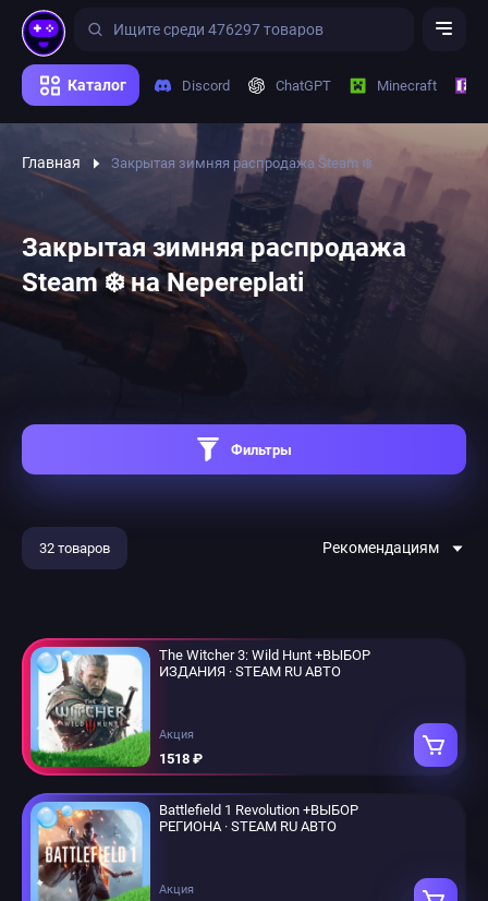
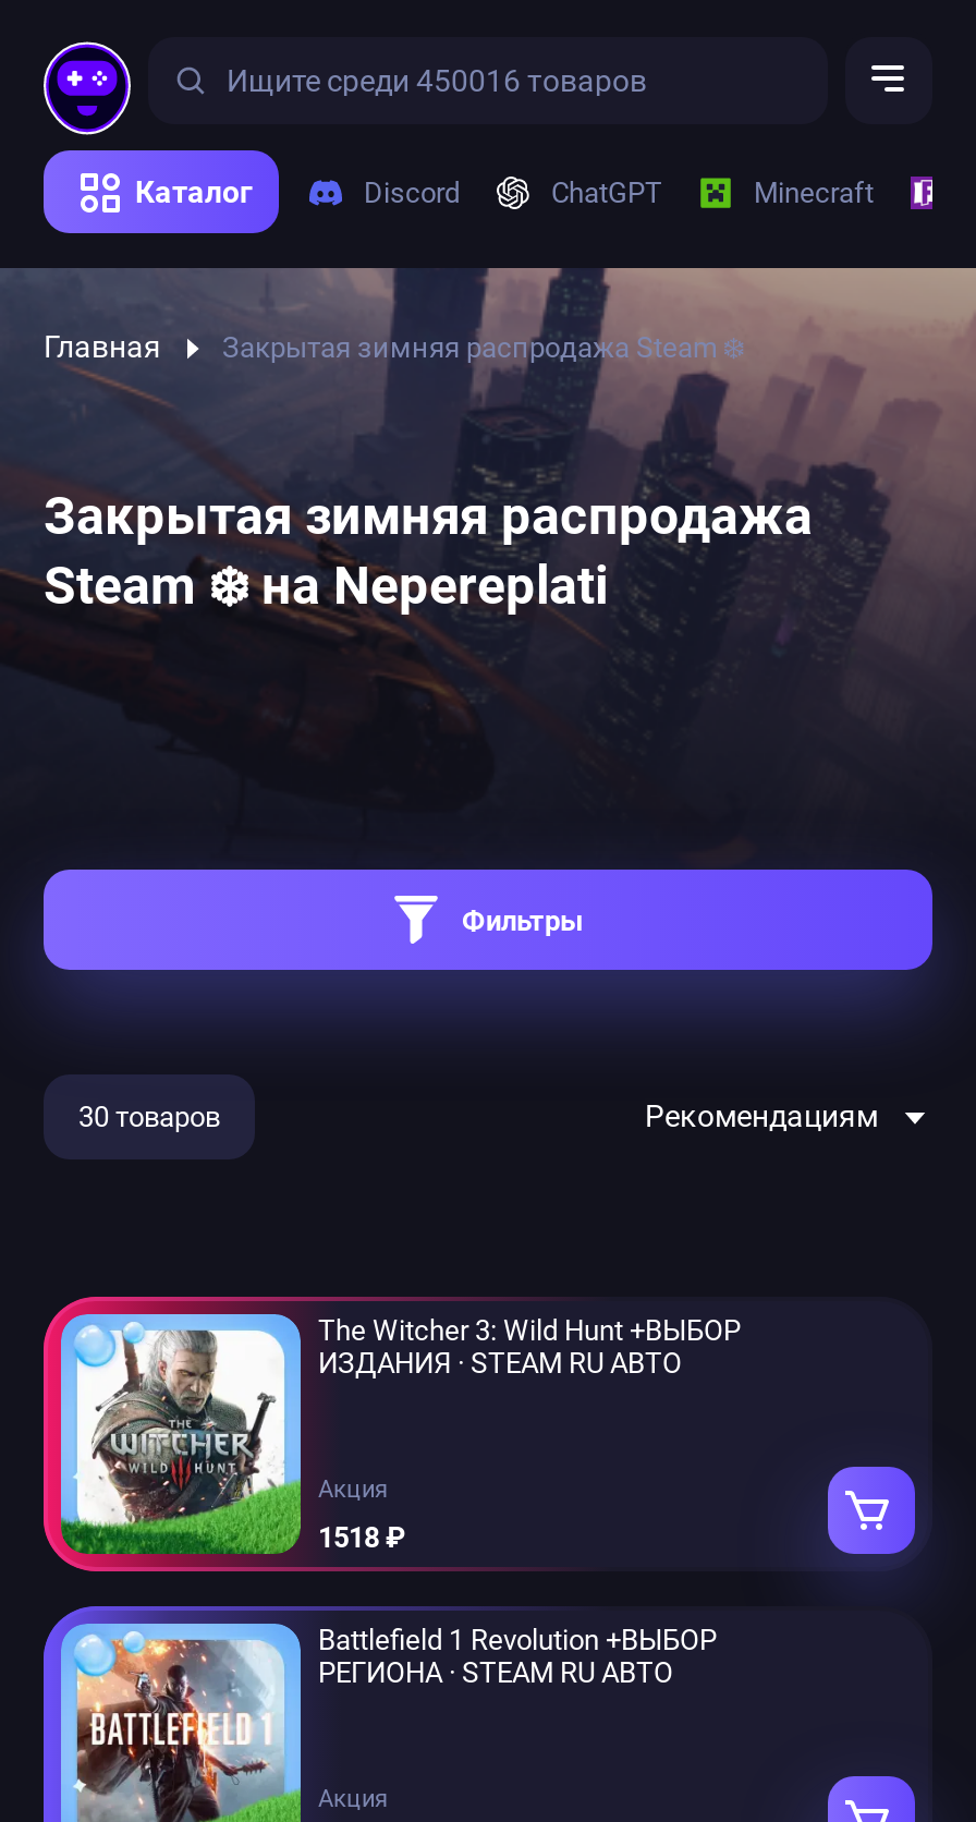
[39,539,110,556] 32 товаров -> [78,1100,220,1132] 30 товаров

